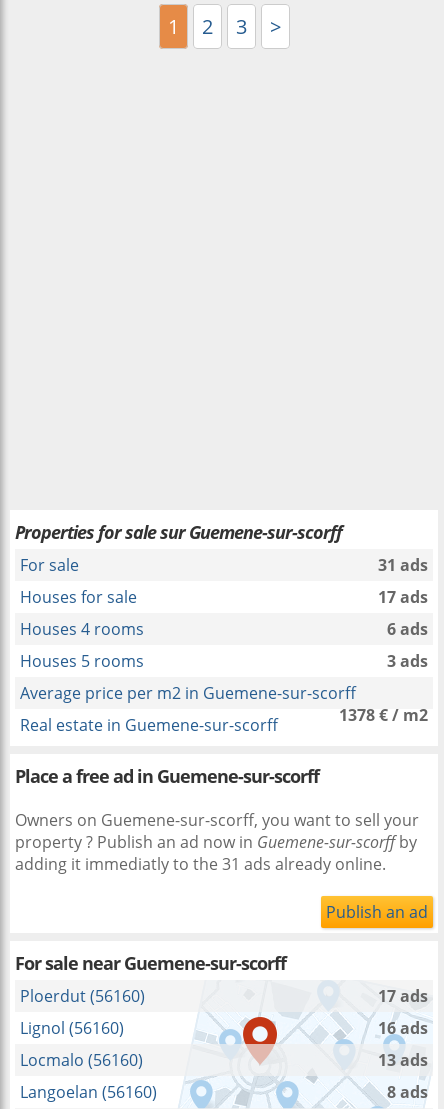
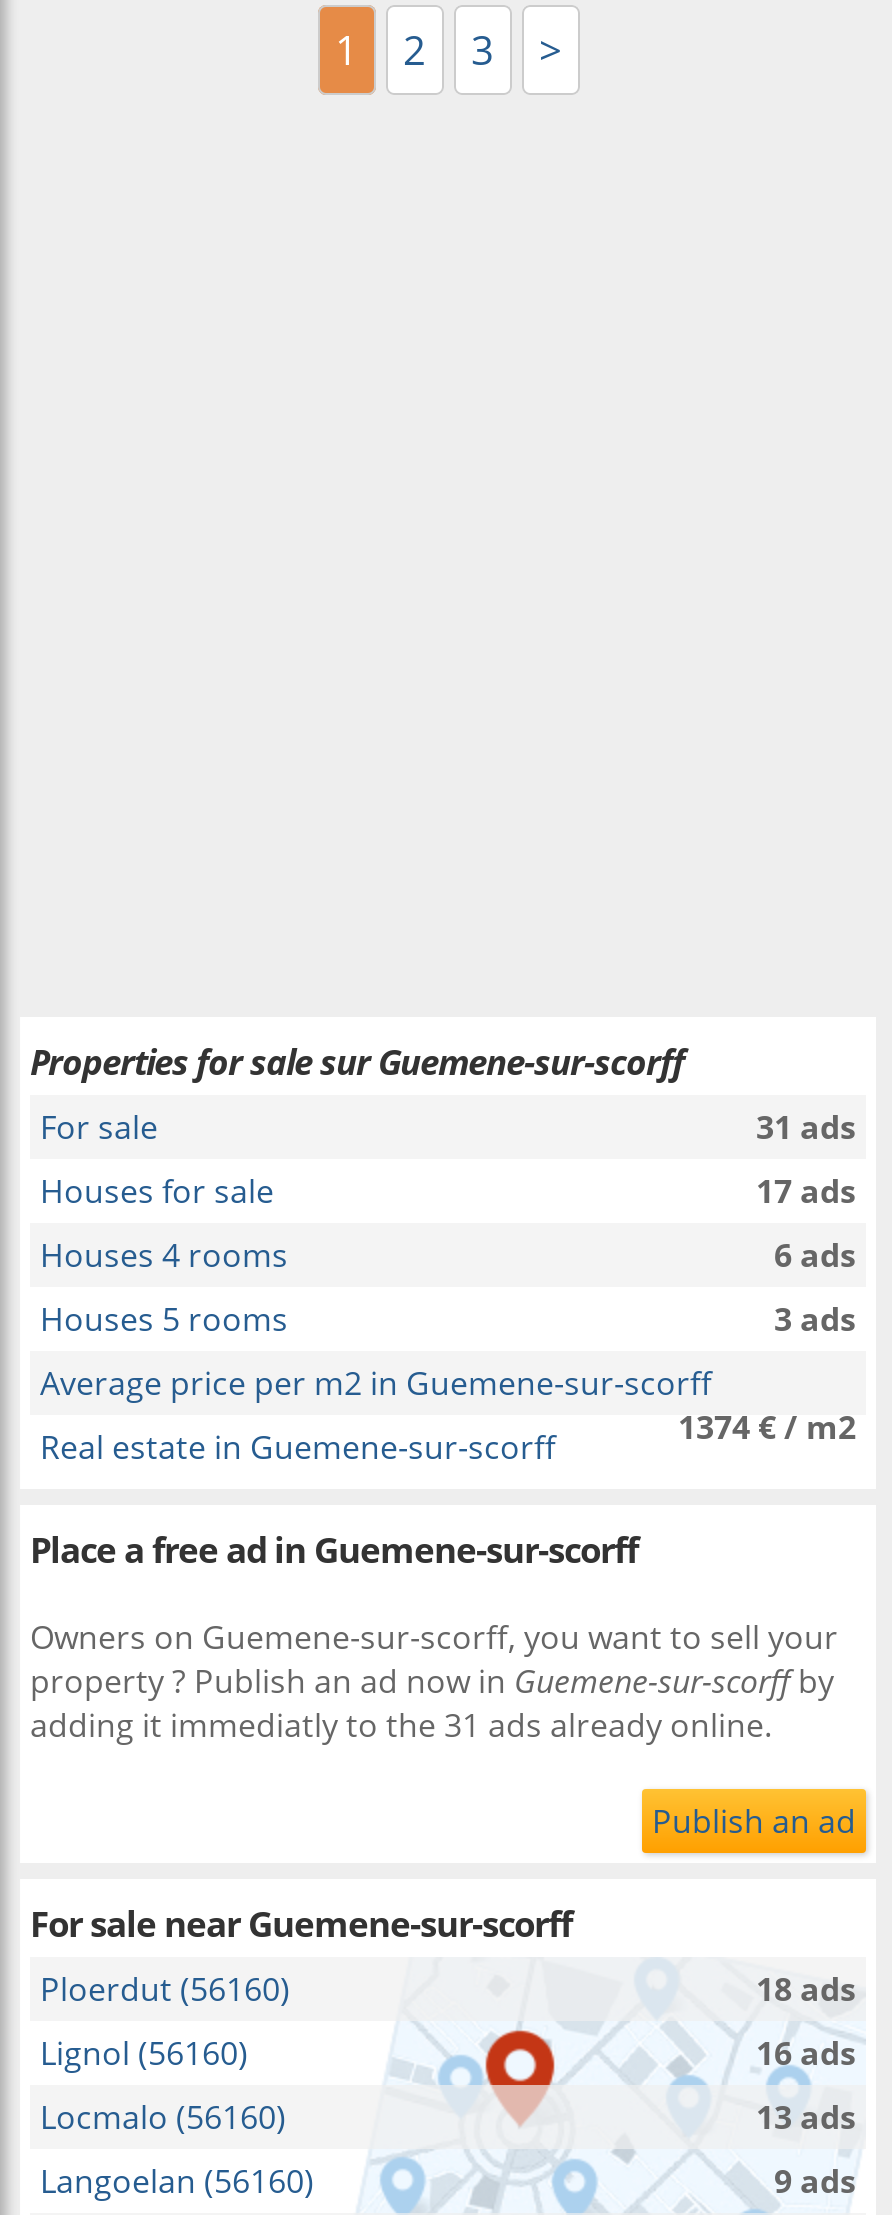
[339,704,428,726] 1378 € / m2 -> [678,1405,856,1449] 1374 € / m2
[378,985,428,1007] 17 ads -> [756,1967,856,2011] 18 ads
[387,1081,428,1103] 8 ads -> [774,2159,856,2203] 9 ads

